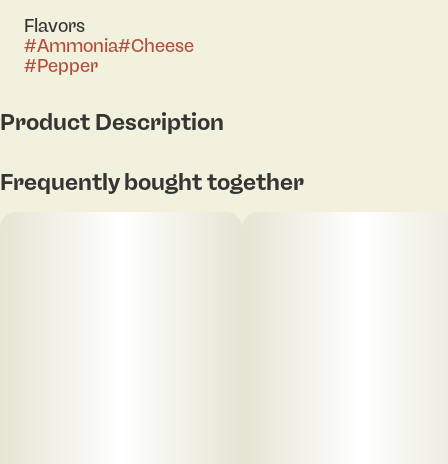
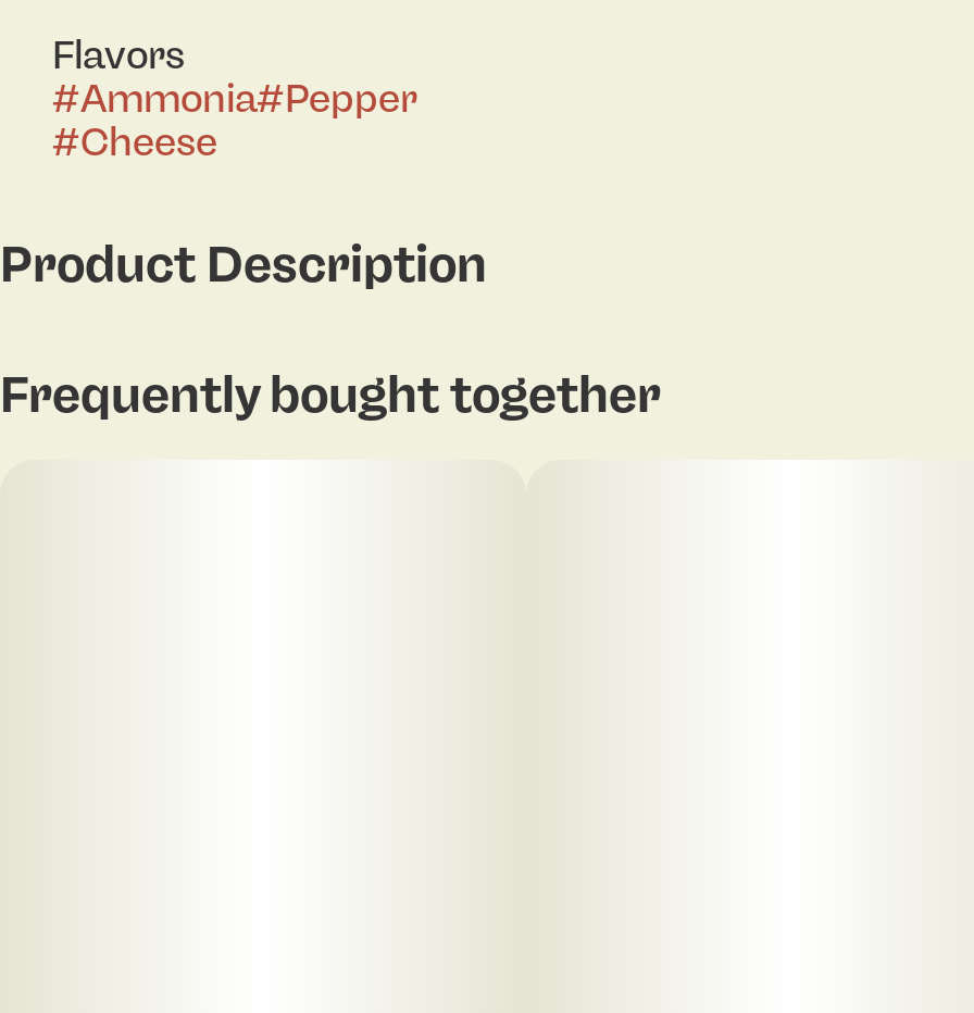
[24,35,194,77] #Ammonia#Cheese | #Pepper -> [52,75,417,166] #Ammonia#Pepper | #Cheese

